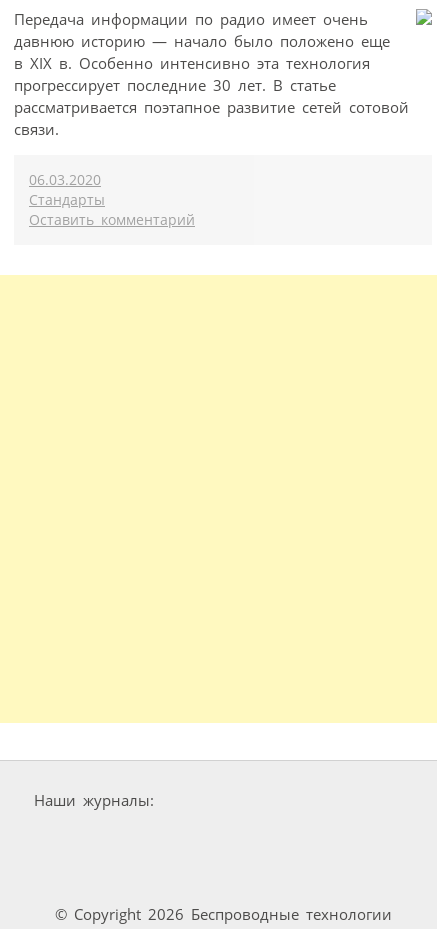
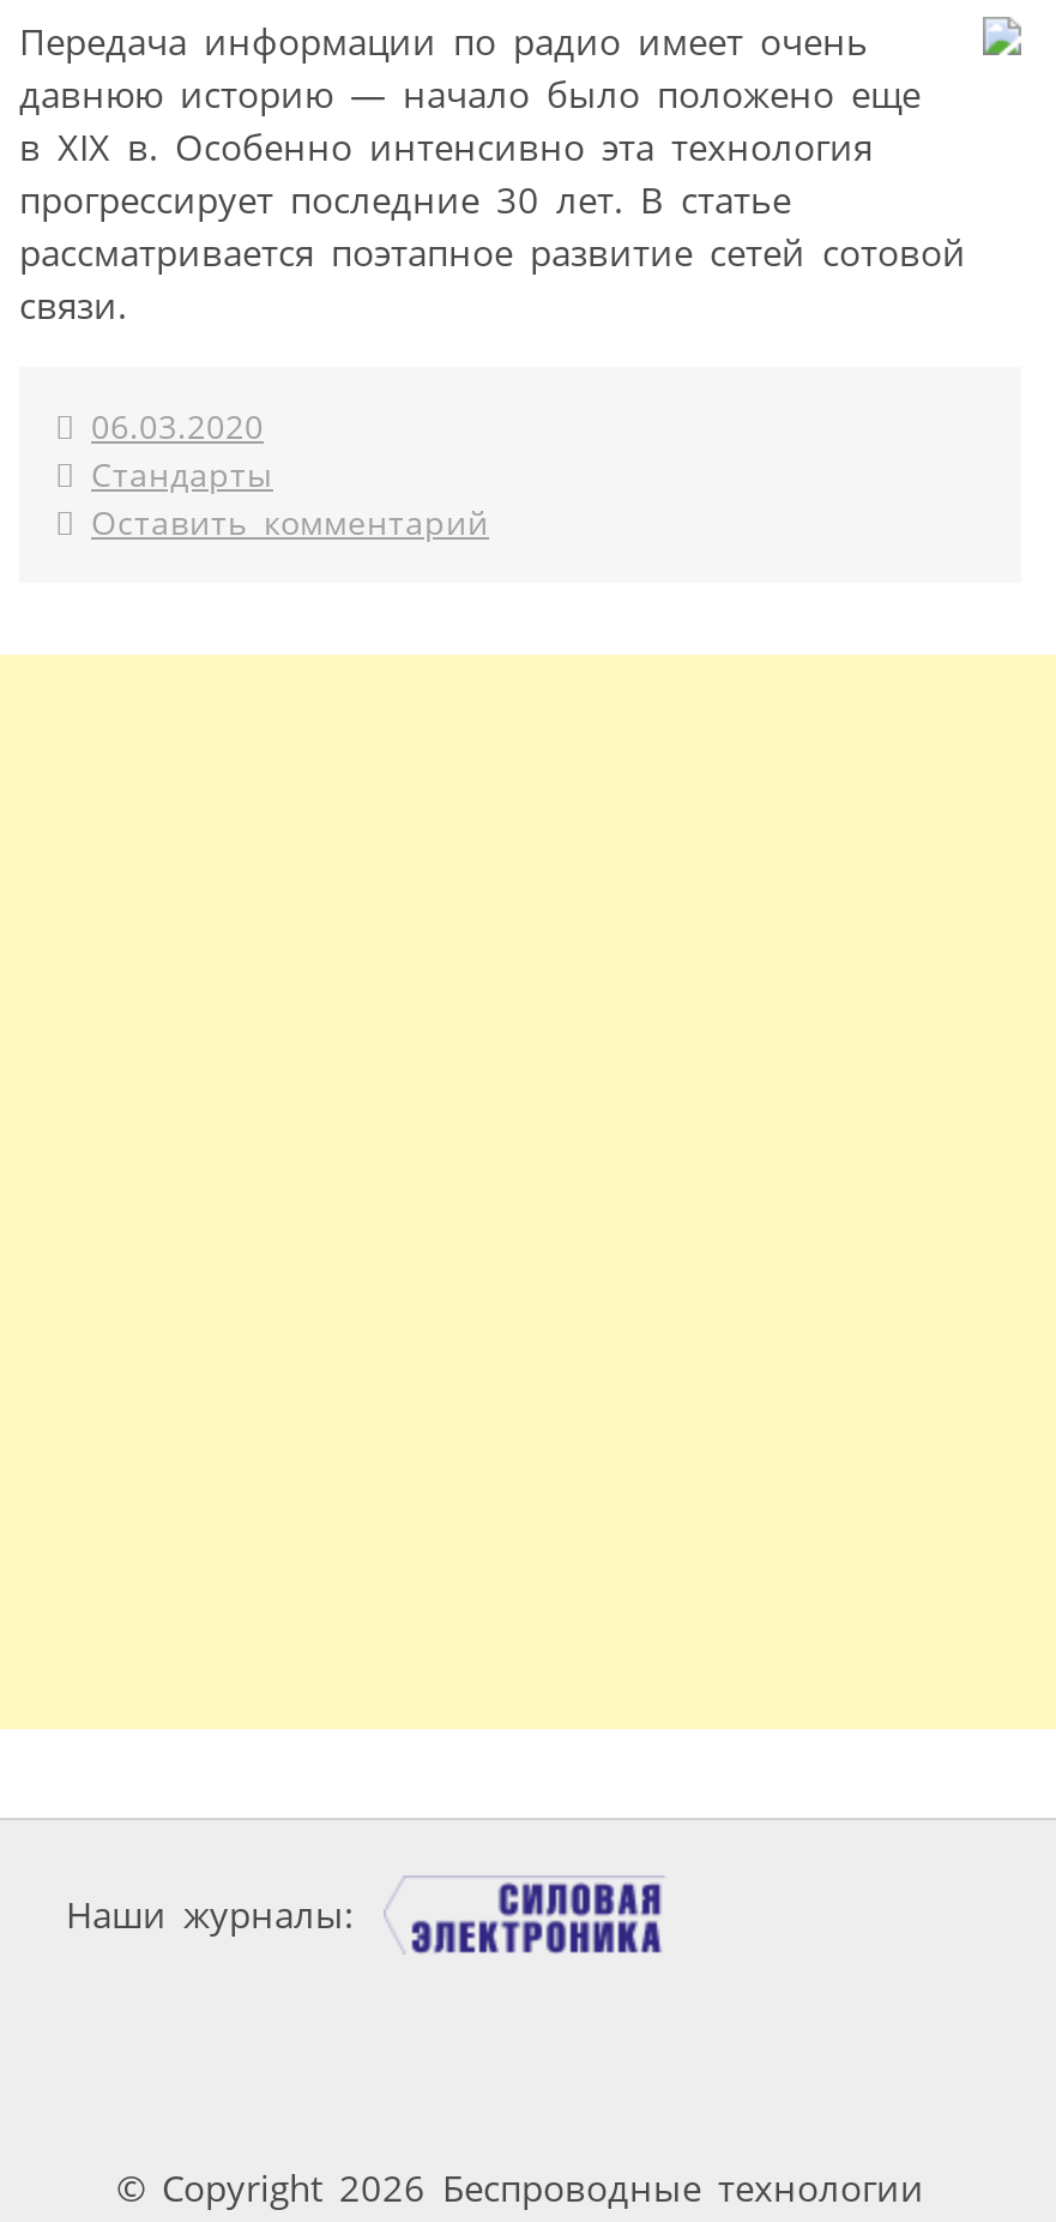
none -> [384,1875,664,1957] [image]

